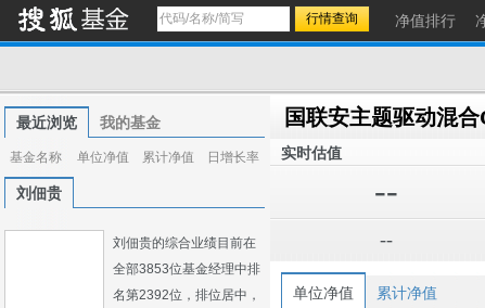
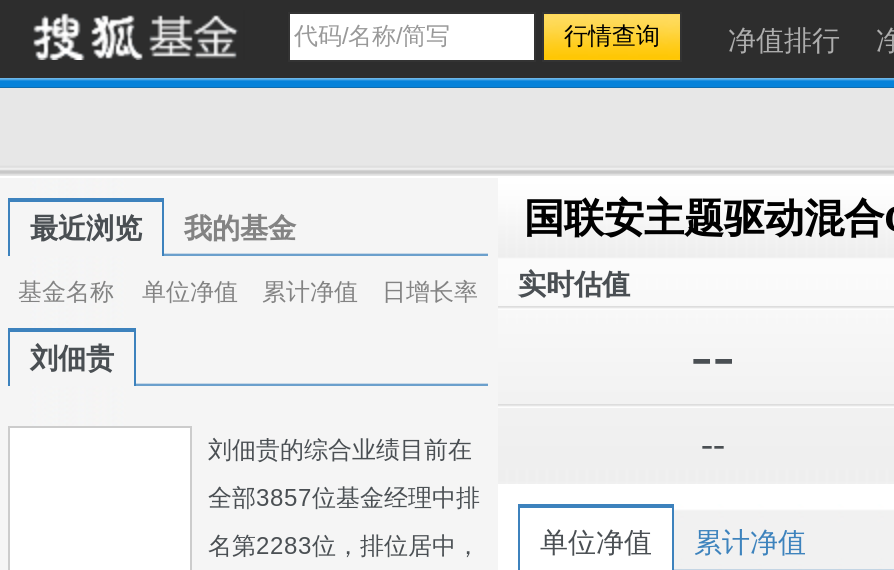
[113,261,260,277] 全部3853位基金经理中排 -> [208,484,480,512] 全部3857位基金经理中排
[113,287,260,303] 名第2392位，排位居中， -> [208,532,480,560] 名第2283位，排位居中，

